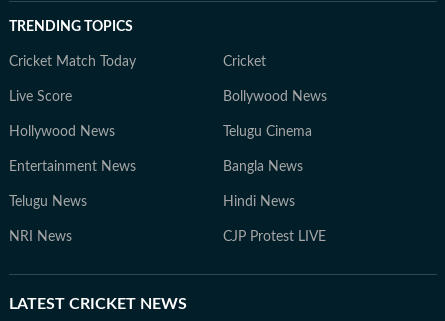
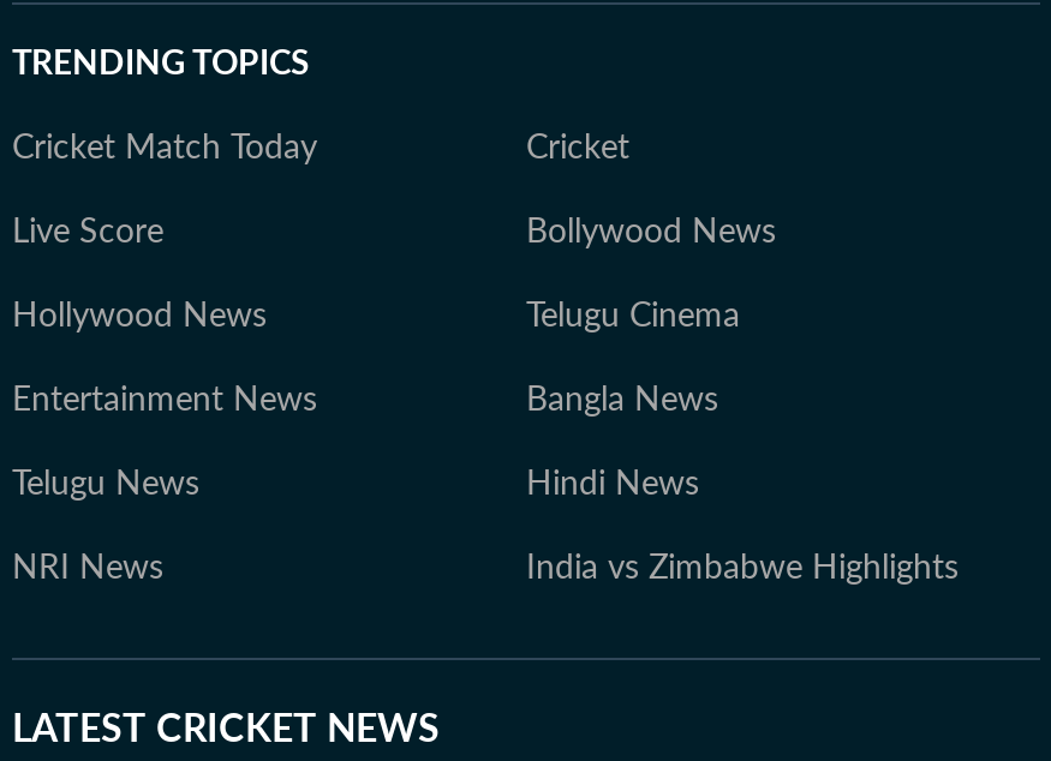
[223,230,326,244] CJP Protest LIVE -> [526,552,959,586] India vs Zimbabwe Highlights

